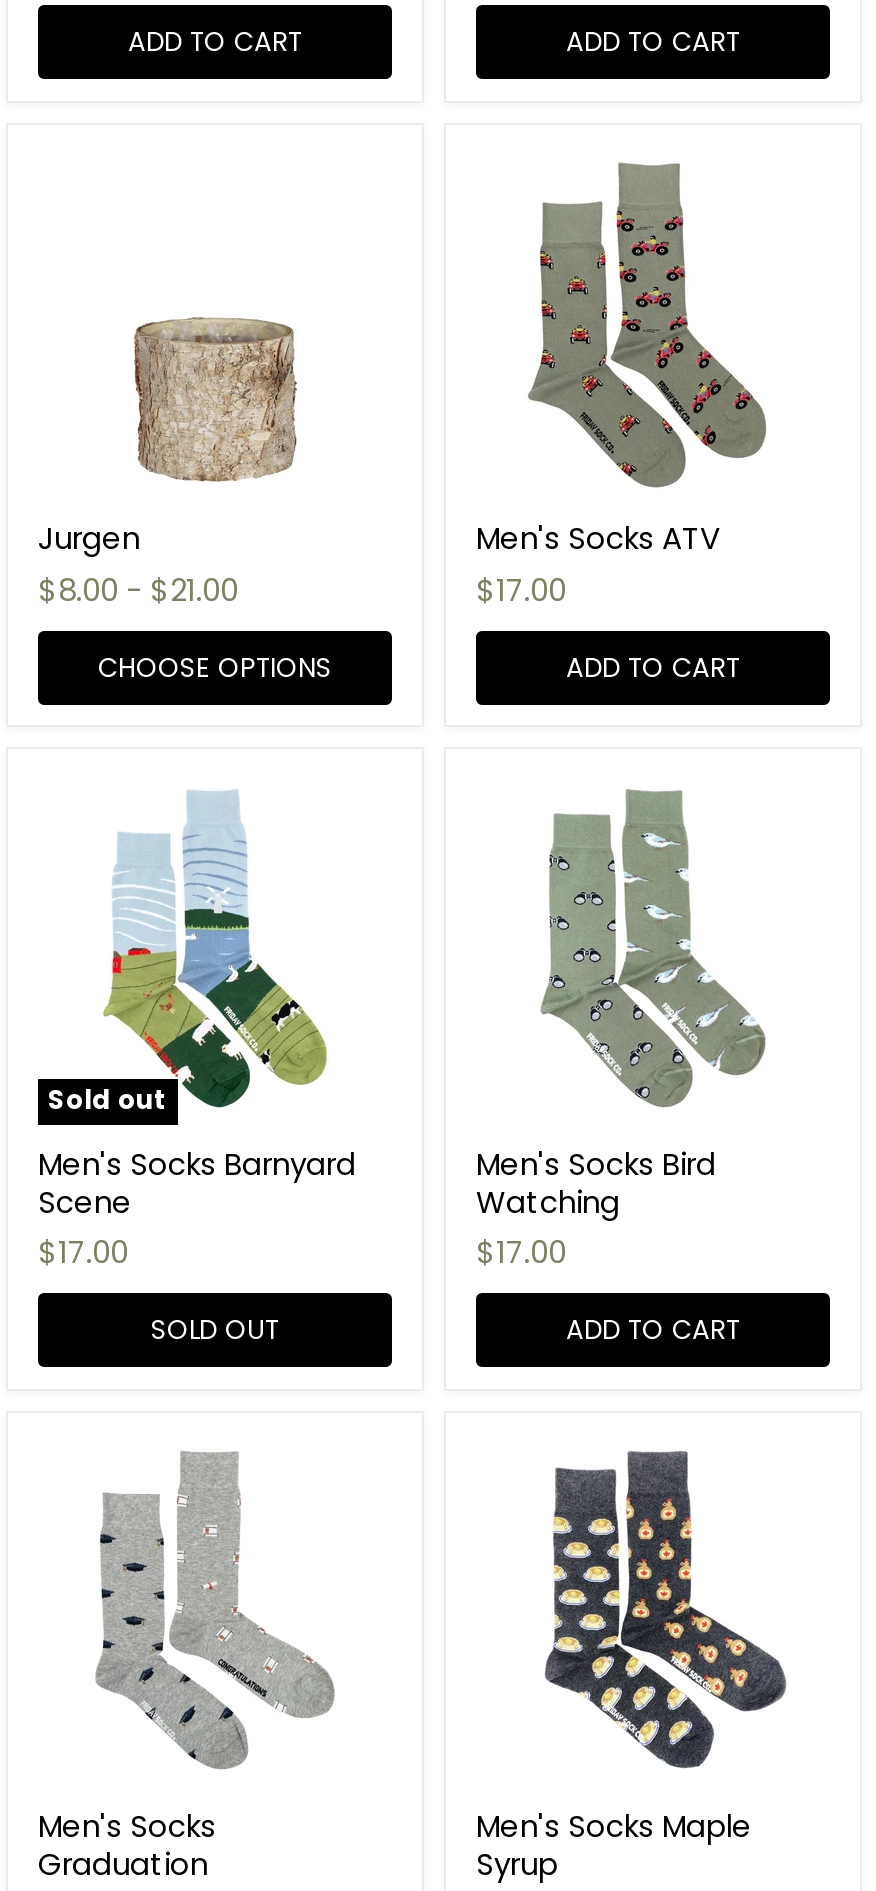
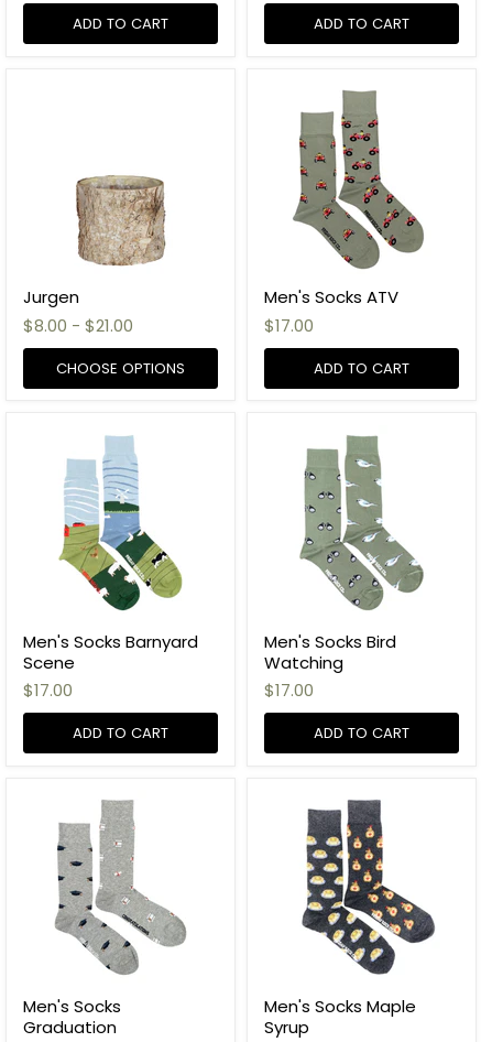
[48,1081,168,1119] Sold out -> none
[151,1311,279,1349] SOLD OUT -> [73,723,168,744] ADD TO CART

